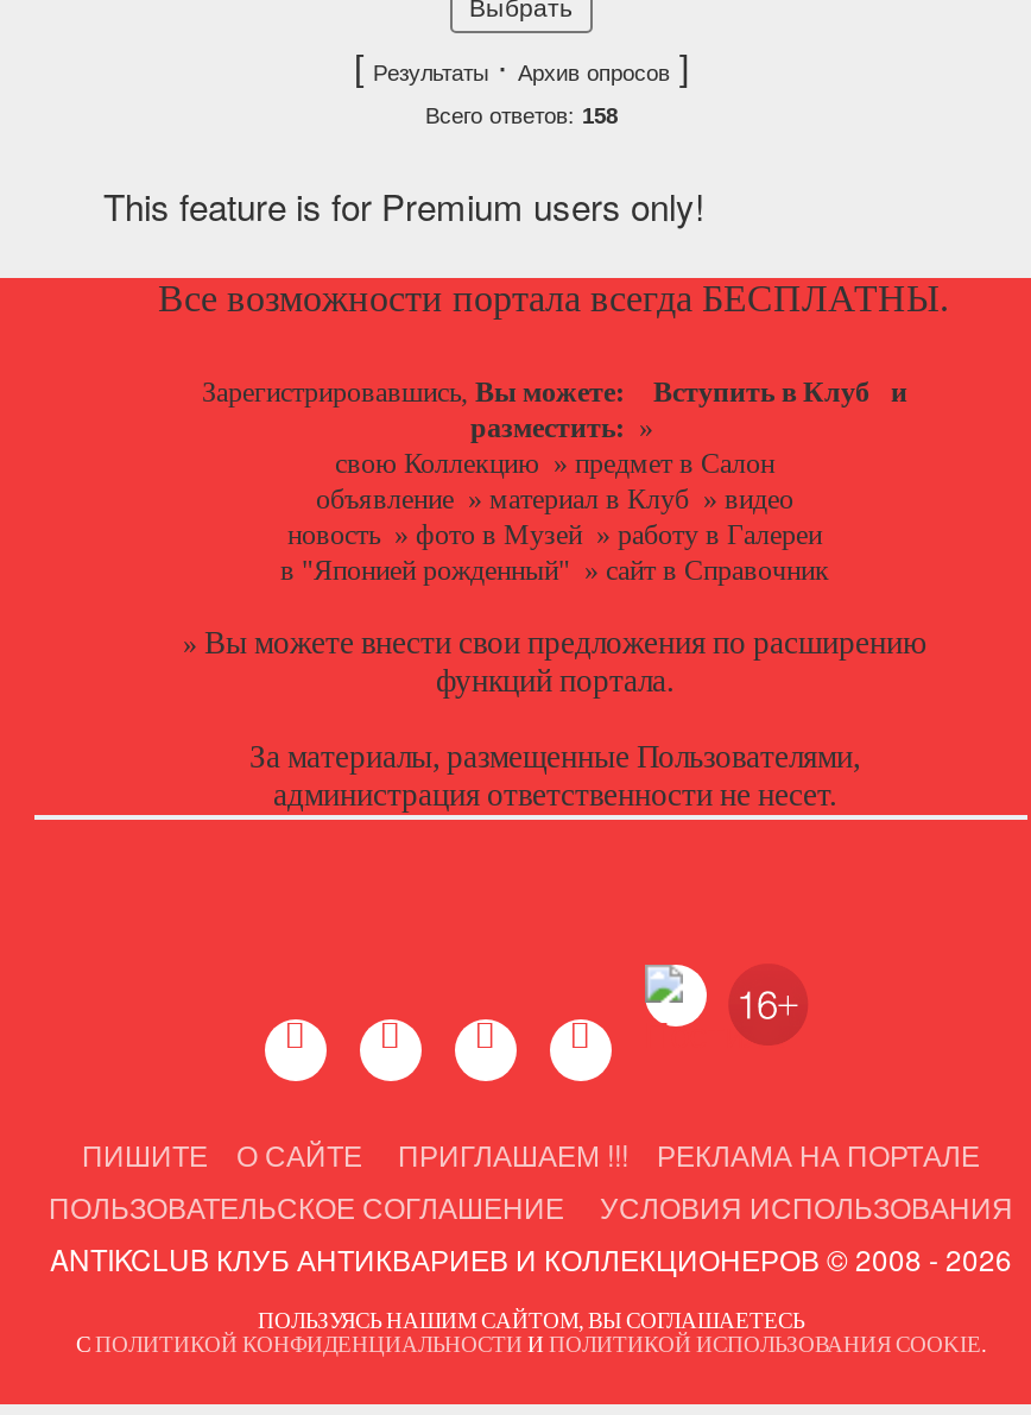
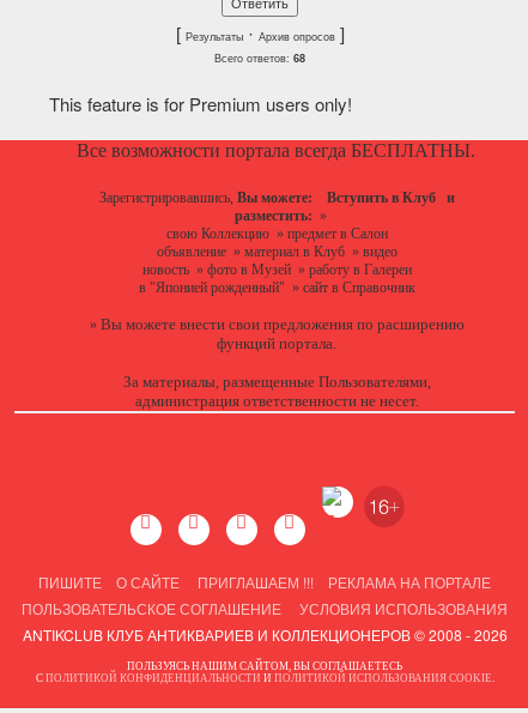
[425,104,618,128] Всего ответов: 158 -> [214,52,305,64] Всего ответов: 68

